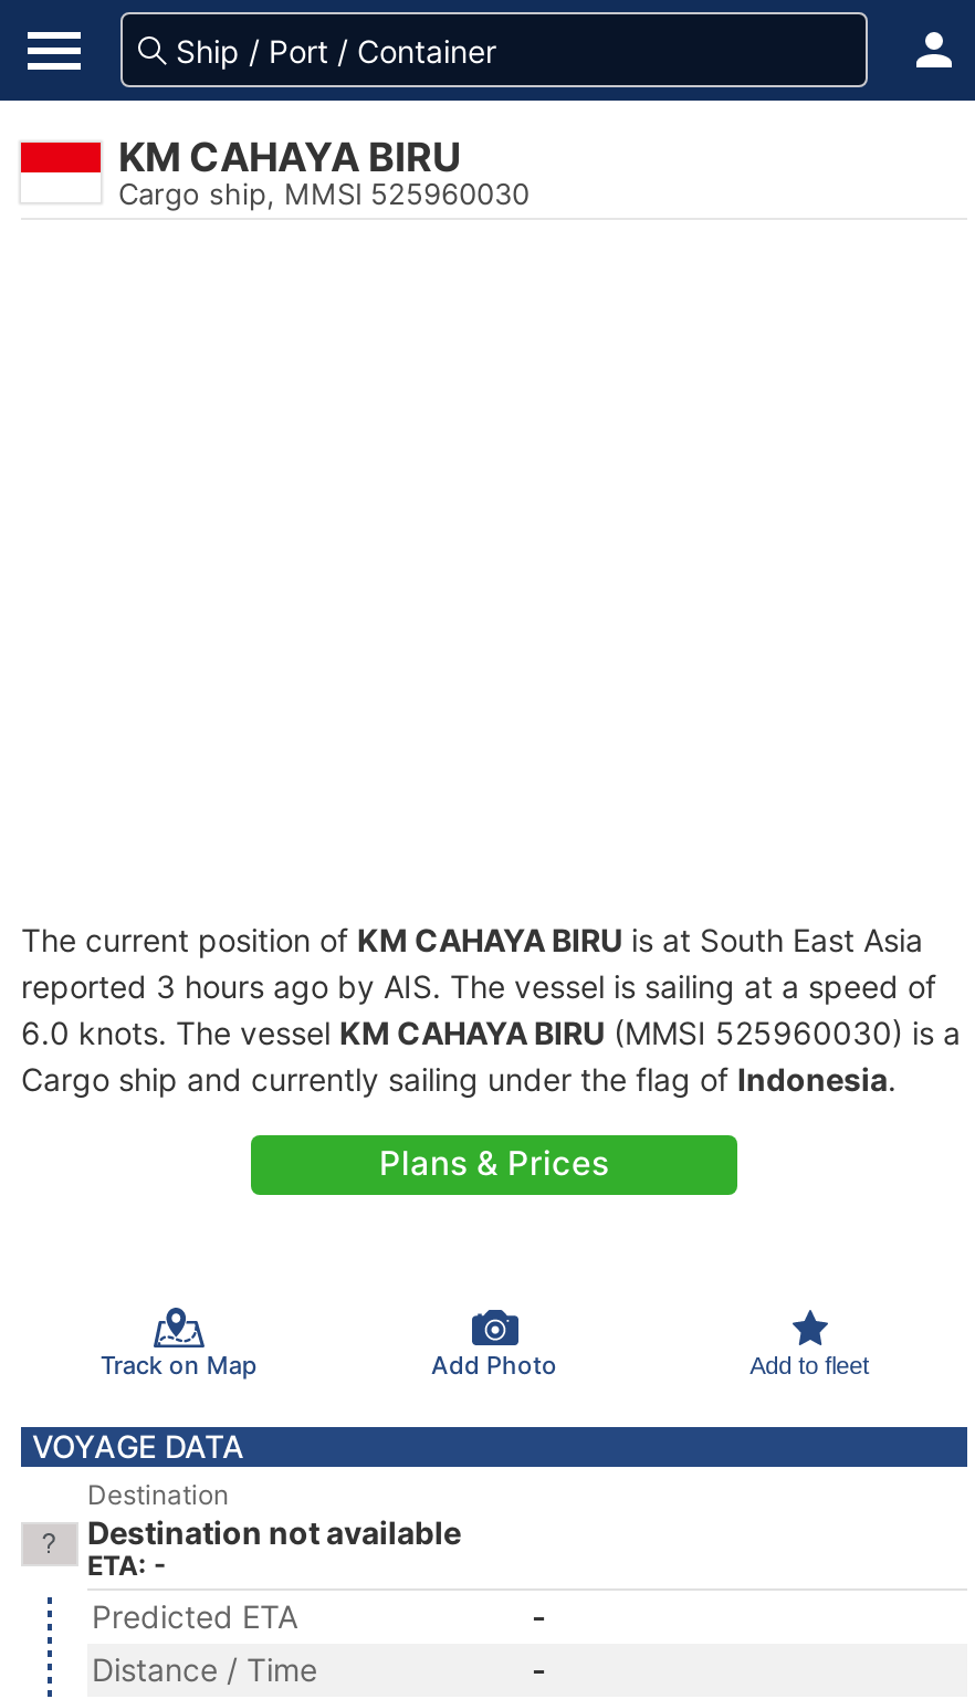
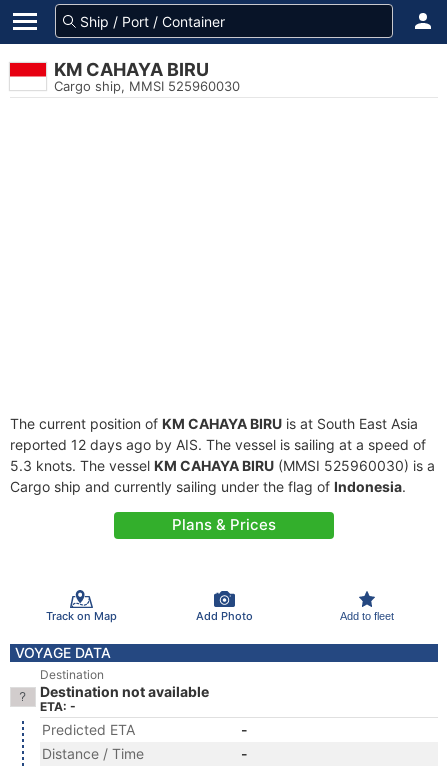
[21,967,936,1005] reported 3 hours ago by AIS. The vessel is sailing at a speed of -> [10,436,426,453] reported 12 days ago by AIS. The vessel is sailing at a speed of
[21,1014,961,1051] 6.0 knots. The vessel KM CAHAYA BIRU (MMSI 525960030) is a -> [10,457,435,474] 5.3 knots. The vessel KM CAHAYA BIRU (MMSI 525960030) is a

